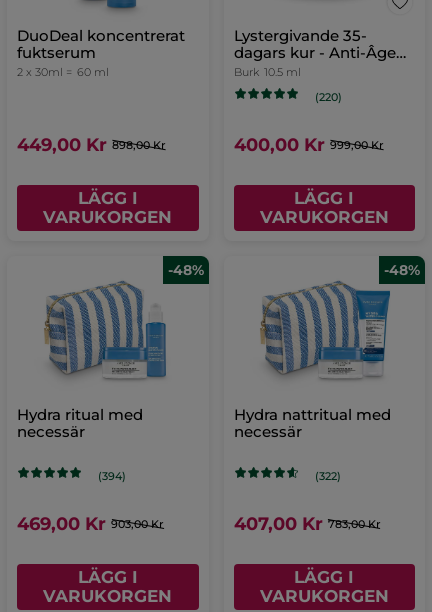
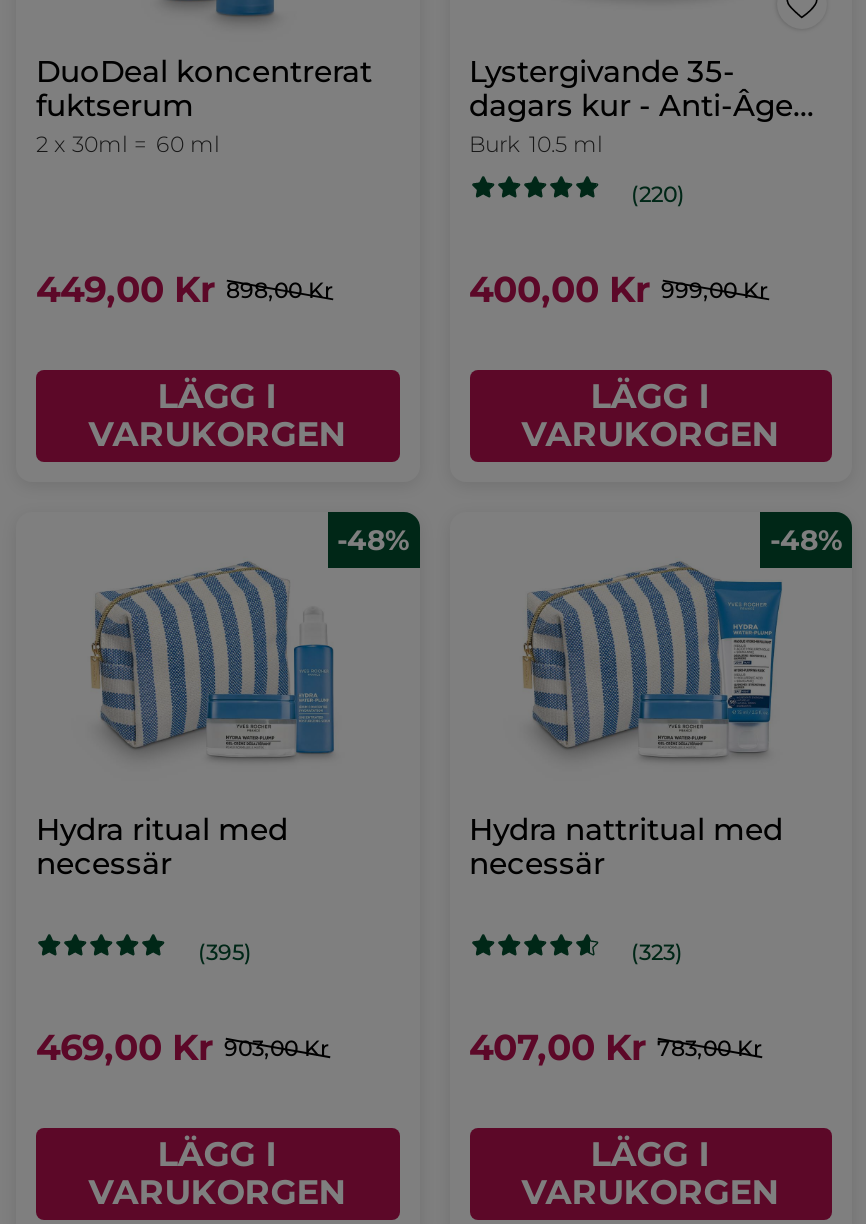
[98,469,126,483] (394) -> [198,938,252,966] (395)
[314,469,340,483] (322) -> [631,938,683,966] (323)

